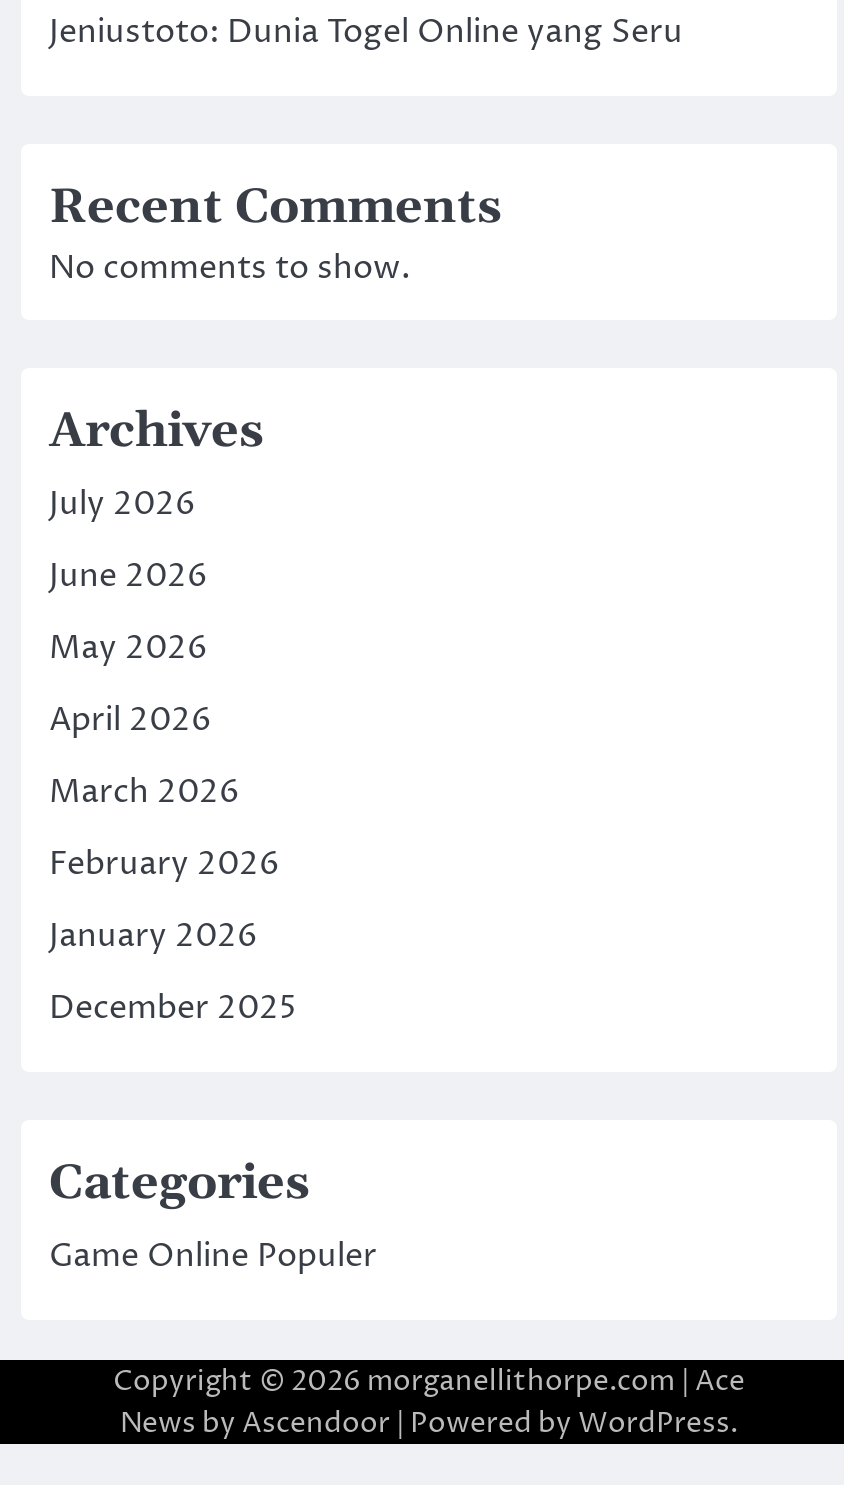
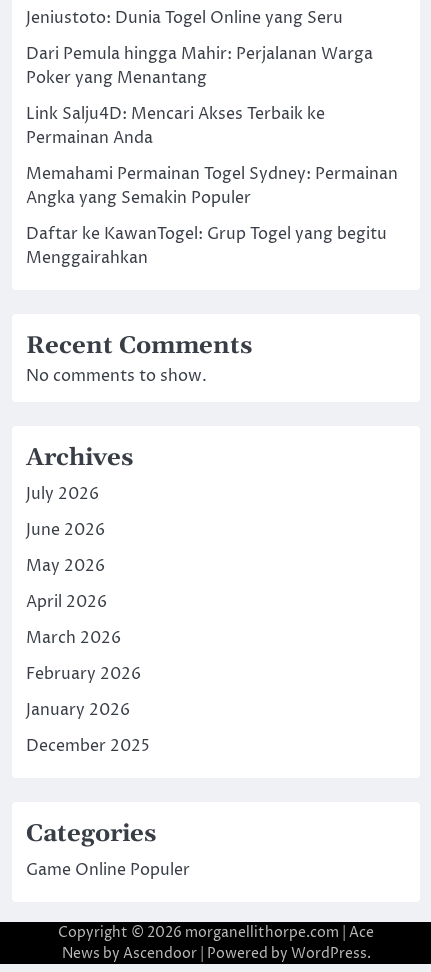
none -> [26,43,398,269] Dari Pemula hingga Mahir: Perjalanan Warga | Poker yang Menantang | Link Salju4D: Mencari Akses Terbaik ke | Permainan Anda | Memahami Permainan Togel Sydney: Permainan | Angka yang Semakin Populer | Daftar ke KawanTogel: Grup Togel yang begitu | Menggairahkan

